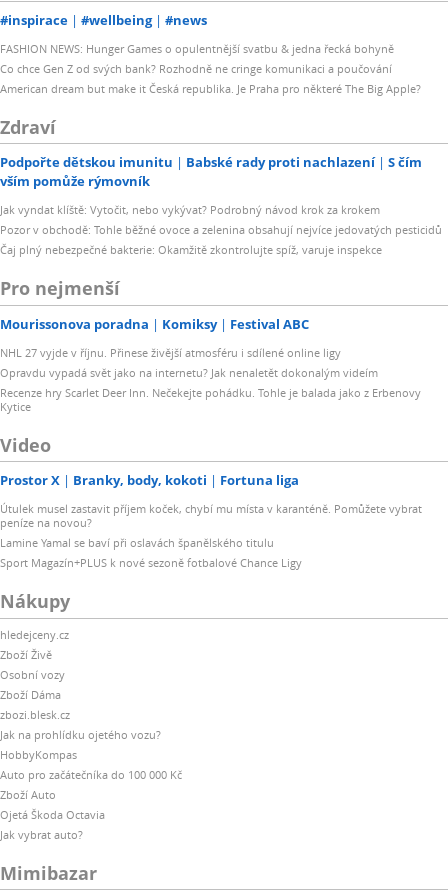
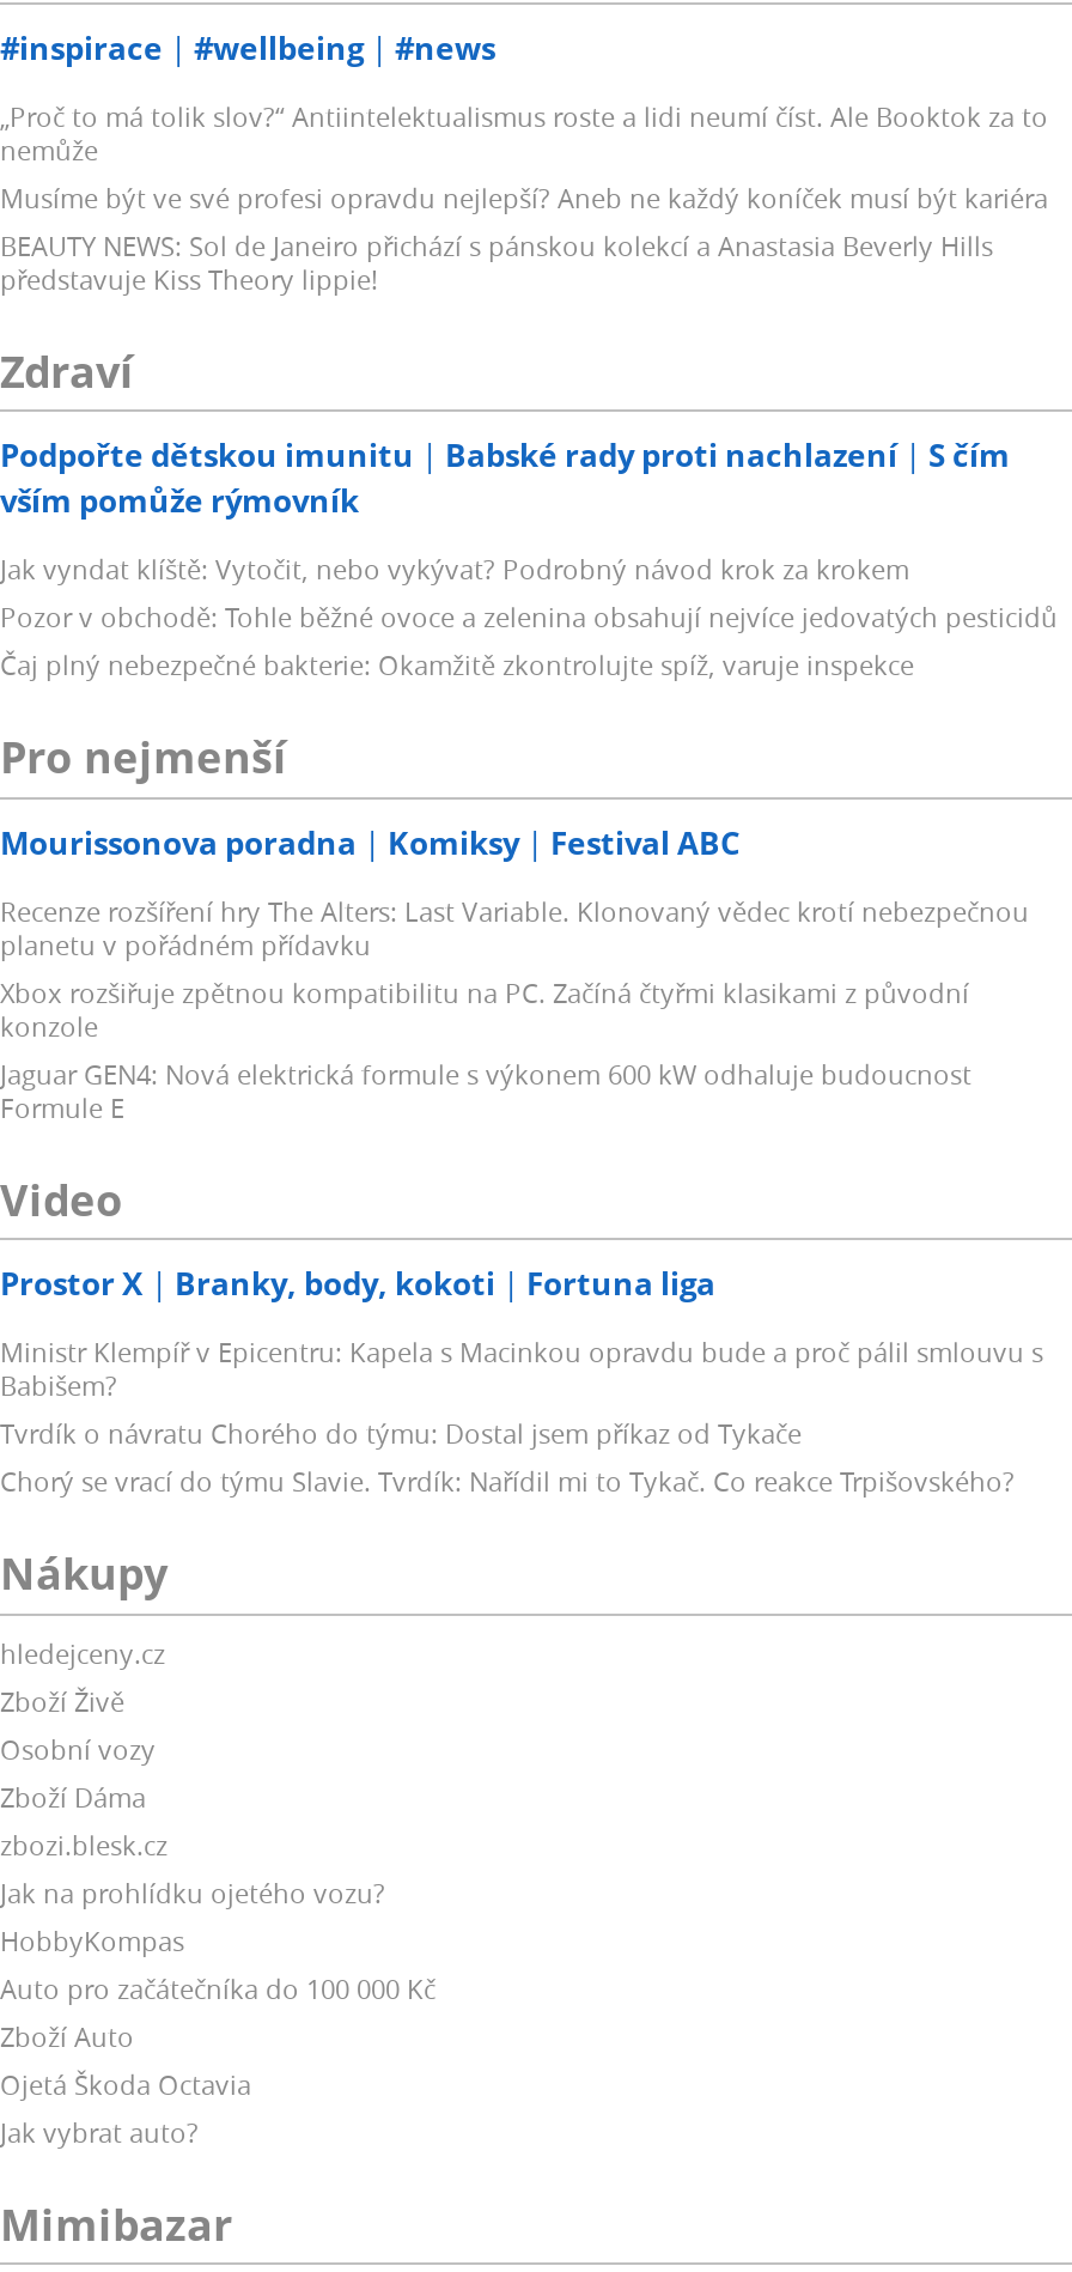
[0,40,421,95] FASHION NEWS: Hunger Games o opulentnější svatbu & jedna řecká bohyně | Co chce Gen Z od svých bank? Rozhodně ne cringe komunikaci a poučování | American dream but make it Česká republika. Je Praha pro některé The Big Apple? -> [0,97,1048,296] „Proč to má tolik slov?“ Antiintelektualismus roste a lidi neumí číst. Ale Booktok za to | nemůže | Musíme být ve své profesi opravdu nejlepší? Aneb ne každý koníček musí být kariéra | BEAUTY NEWS: Sol de Janeiro přichází s pánskou kolekcí a Anastasia Beverly Hills | představuje Kiss Theory lippie!
[0,344,421,413] NHL 27 vyjde v říjnu. Přinese živější atmosféru i sdílené online ligy | Opravdu vypadá svět jako na internetu? Jak nenaletět dokonalým videím | Recenze hry Scarlet Deer Inn. Nečekejte pohádku. Tohle je balada jako z Erbenovy | Kytice -> [0,892,1029,1124] Recenze rozšíření hry The Alters: Last Variable. Klonovaný vědec krotí nebezpečnou | planetu v pořádném přídavku | Xbox rozšiřuje zpětnou kompatibilitu na PC. Začíná čtyřmi klasikami z původní | konzole | Jaguar GEN4: Nová elektrická formule s výkonem 600 kW odhaluje budoucnost | Formule E
[0,501,422,570] Útulek musel zastavit příjem koček, chybí mu místa v karanténě. Pomůžete vybrat | peníze na novou? | Lamine Yamal se baví při oslavách španělského titulu | Sport Magazín+PLUS k nové sezoně fotbalové Chance Ligy -> [0,1334,1043,1499] Ministr Klempíř v Epicentru: Kapela s Macinkou opravdu bude a proč pálil smlouvu s | Babišem? | Tvrdík o návratu Chorého do týmu: Dostal jsem příkaz od Tykače | Chorý se vrací do týmu Slavie. Tvrdík: Nařídil mi to Tykač. Co reakce Trpišovského?

